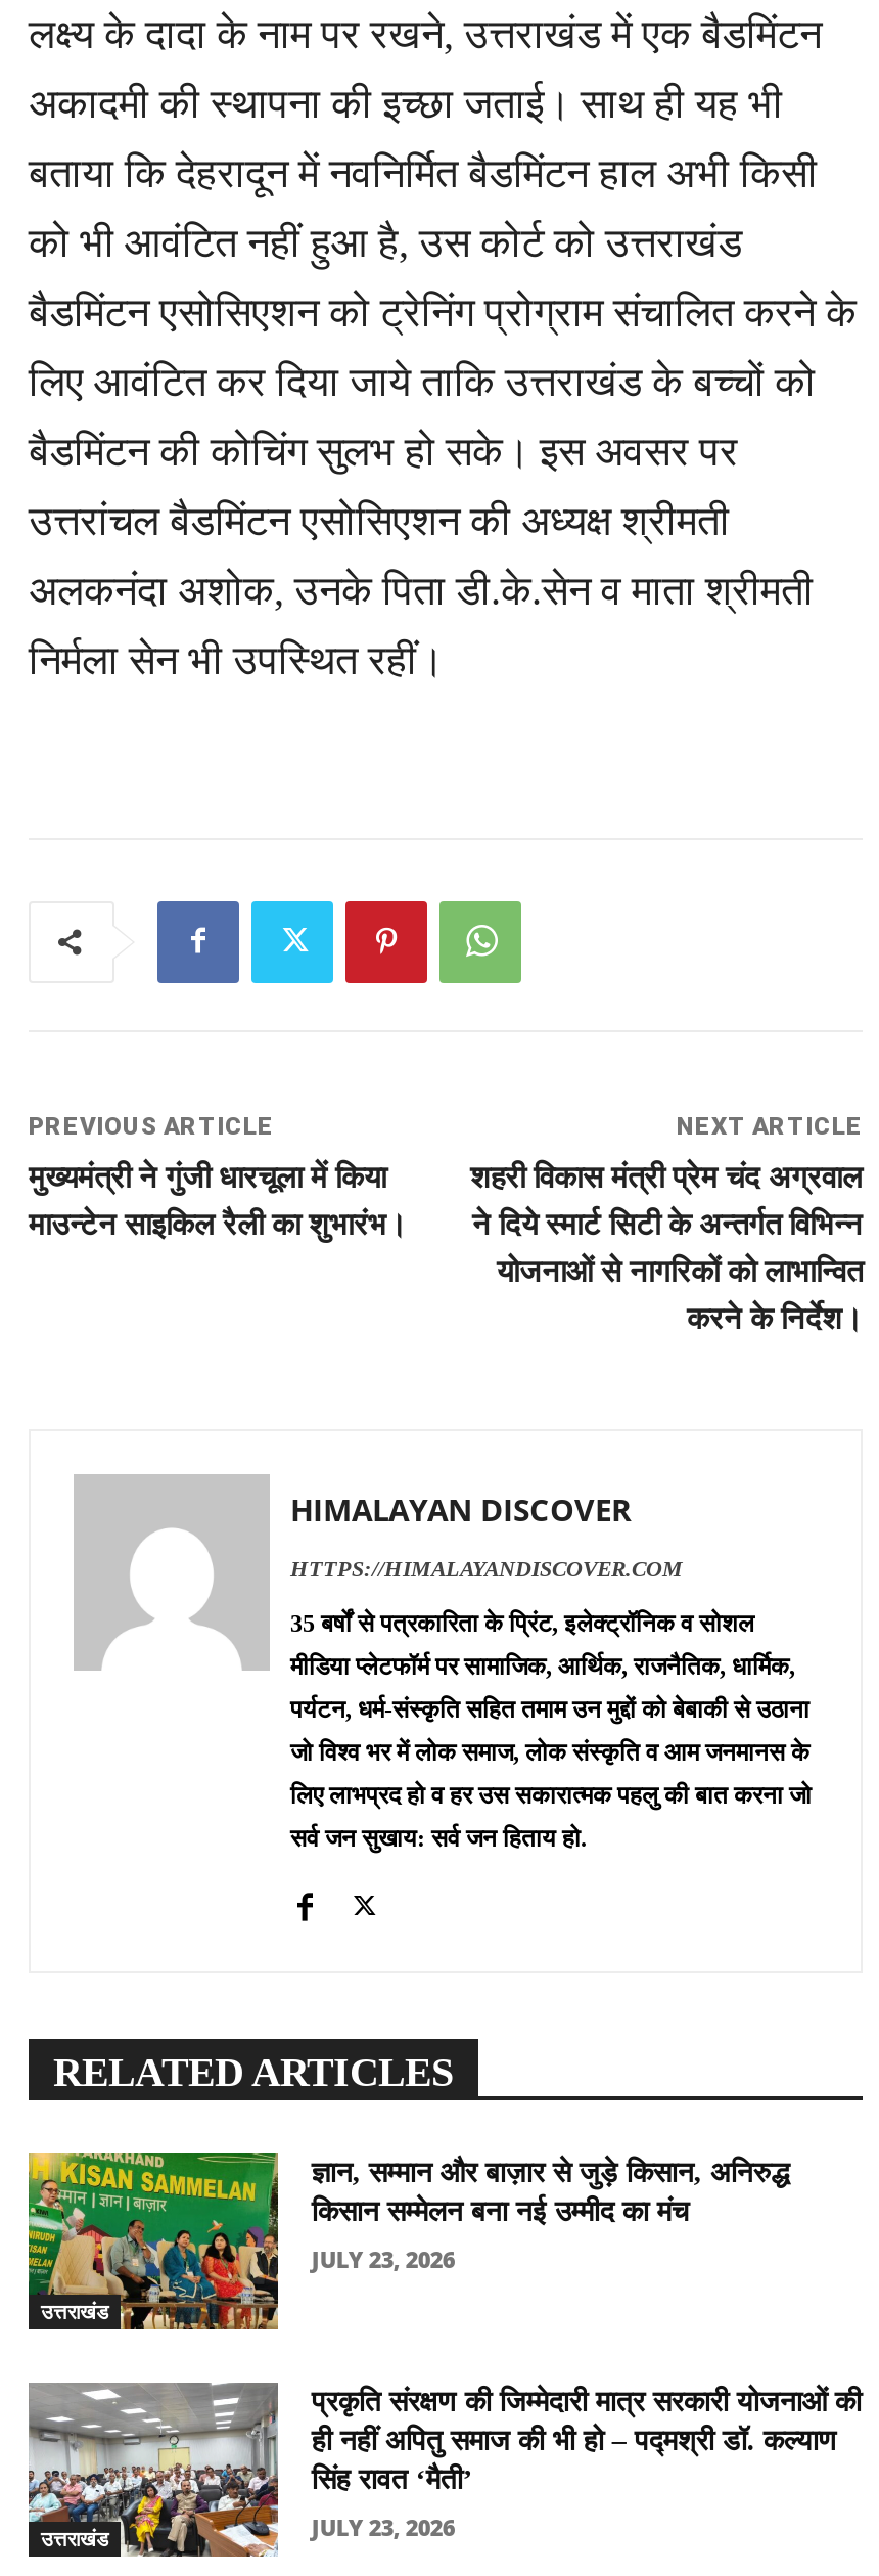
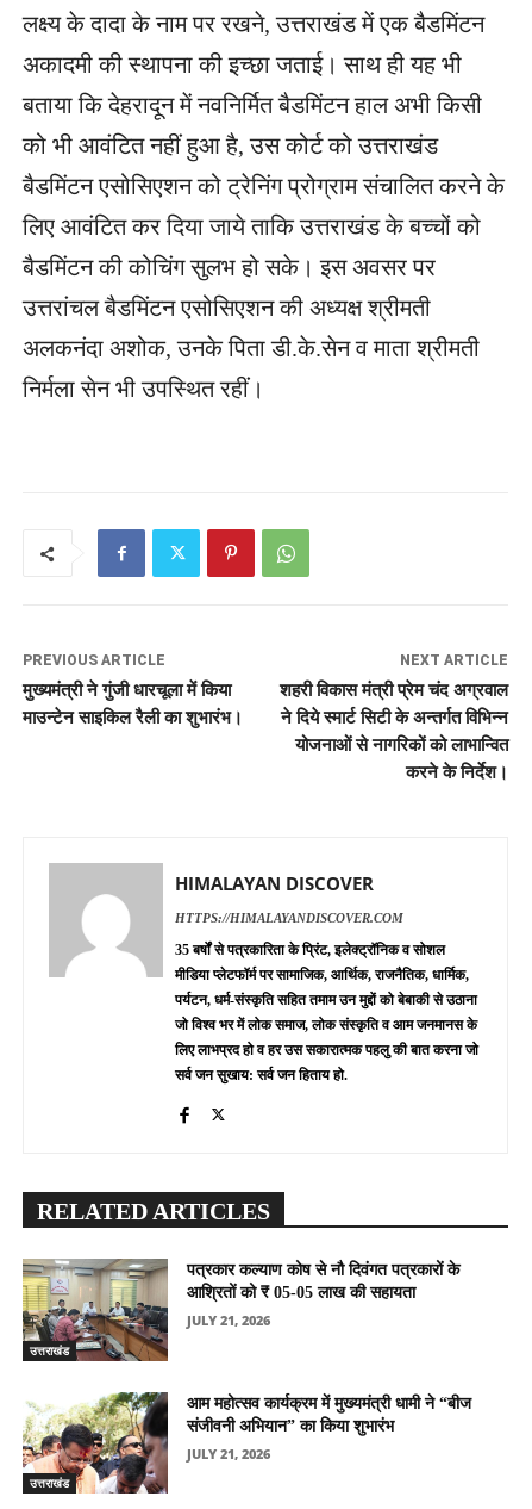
[27,2151,790,2331] [image] | ज्ञान, सम्मान और बाज़ार से जुड़े किसान, अनिरुद्ध | किसान सम्मेलन बना नई उम्मीद का मंच -> [21,1257,460,1362] [image] | पत्रकार कल्याण कोष से नौ दिवंगत पत्रकारों के | आश्रितों को ₹ 05-05 लाख की सहायता
[312,2244,455,2274] JULY 23, 2026 -> [187,1311,271,1329] JULY 21, 2026
[27,2381,861,2559] [image] | प्रकृति संरक्षण की जिम्मेदारी मात्र सरकारी योजनाओं की | ही नहीं अपितु समाज की भी हो – पद्मश्री डॉ. कल्याण | सिंह रावत ‘मैती’ -> [23,1392,472,1495] [image] | आम महोत्सव कार्यक्रम में मुख्यमंत्री धामी ने “बीज | संजीवनी अभियान” का किया शुभारंभ
[312,2511,455,2542] JULY 23, 2026 -> [187,1444,271,1462] JULY 21, 2026

